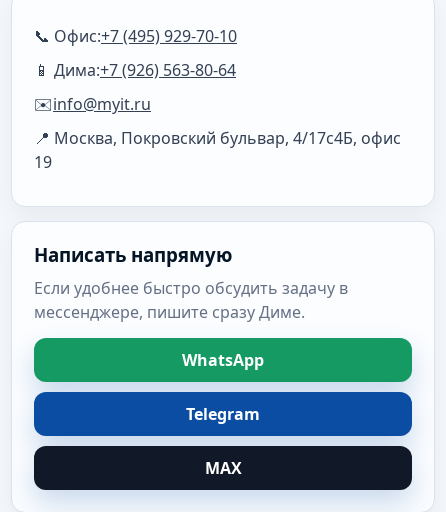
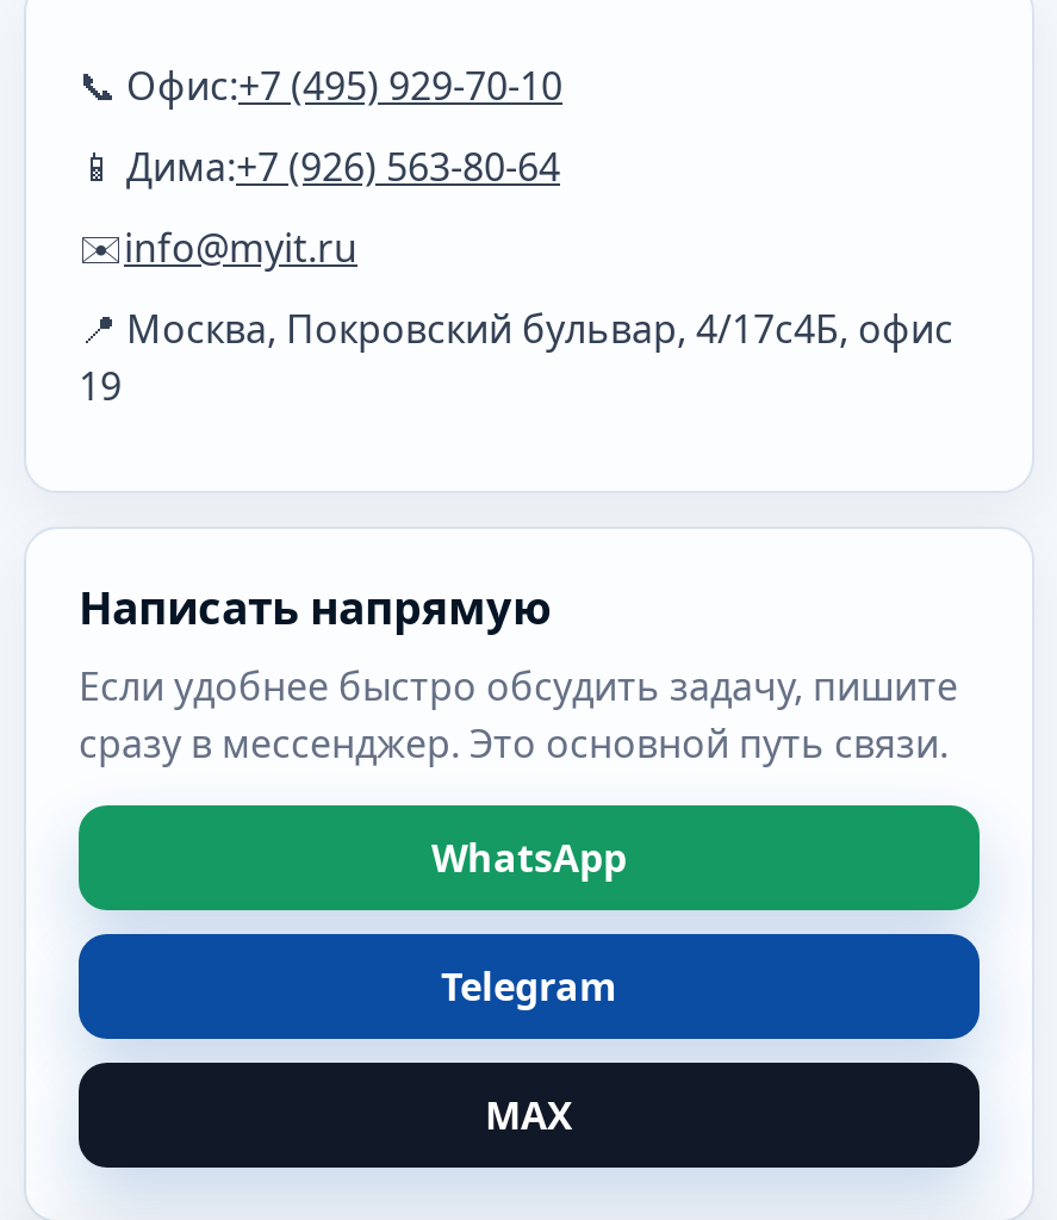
[34,277,348,323] Если удобнее быстро обсудить задачу в | мессенджере, пишите сразу Диме. -> [79,660,958,770] Если удобнее быстро обсудить задачу, пишите | сразу в мессенджер. Это основной путь связи.

